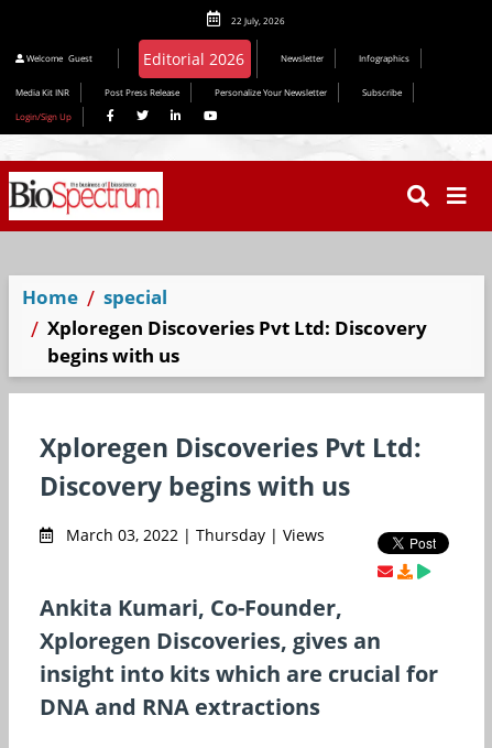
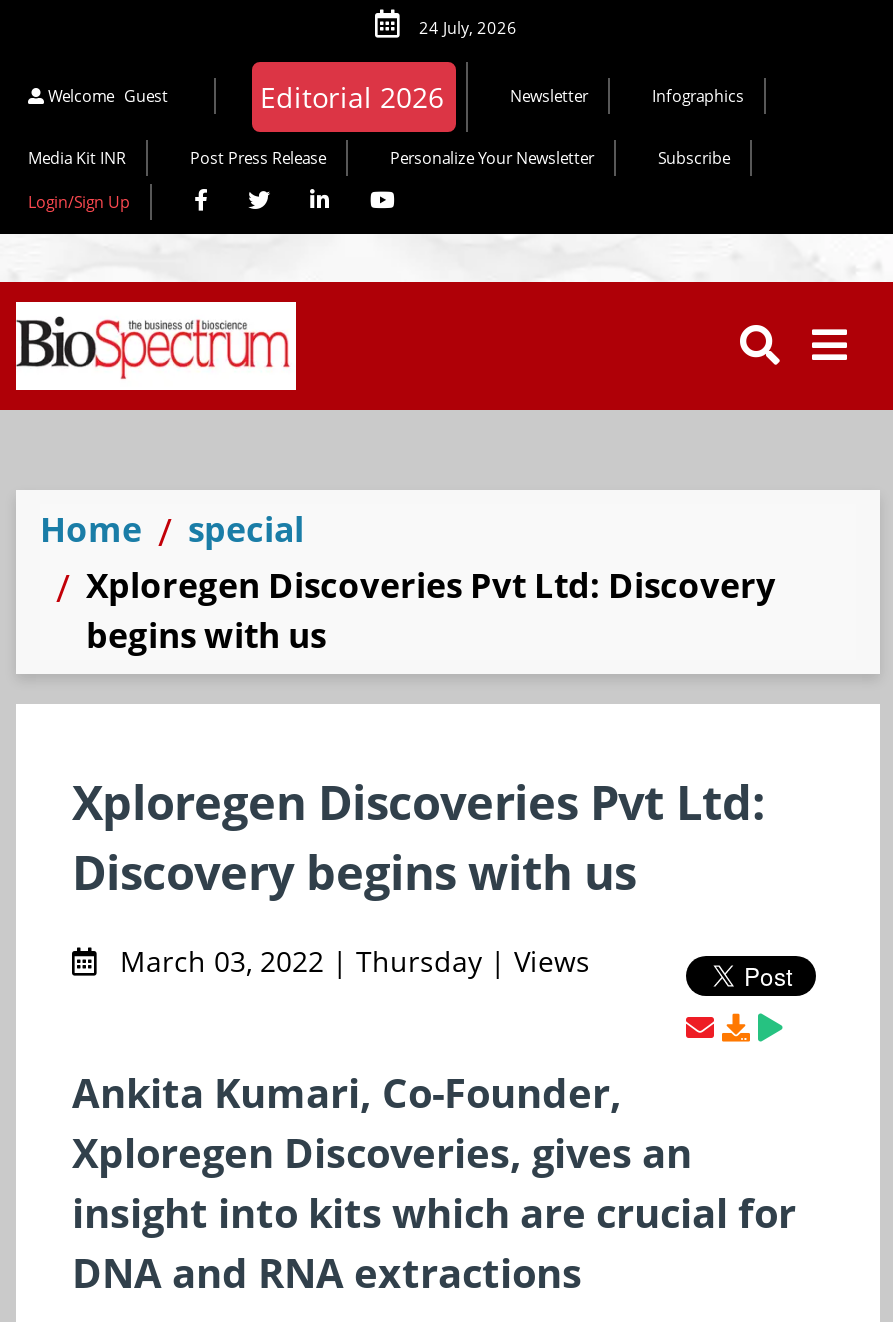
[228,14,285,26] 22 July, 2026 -> [415,16,517,38] 24 July, 2026

